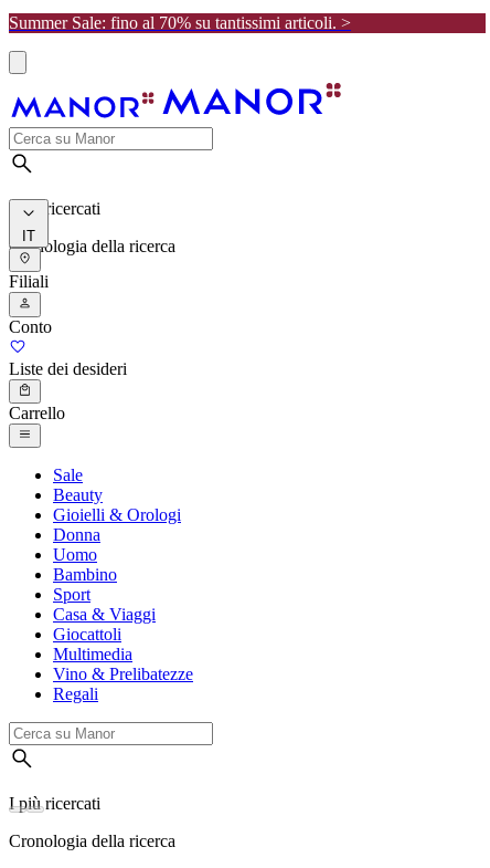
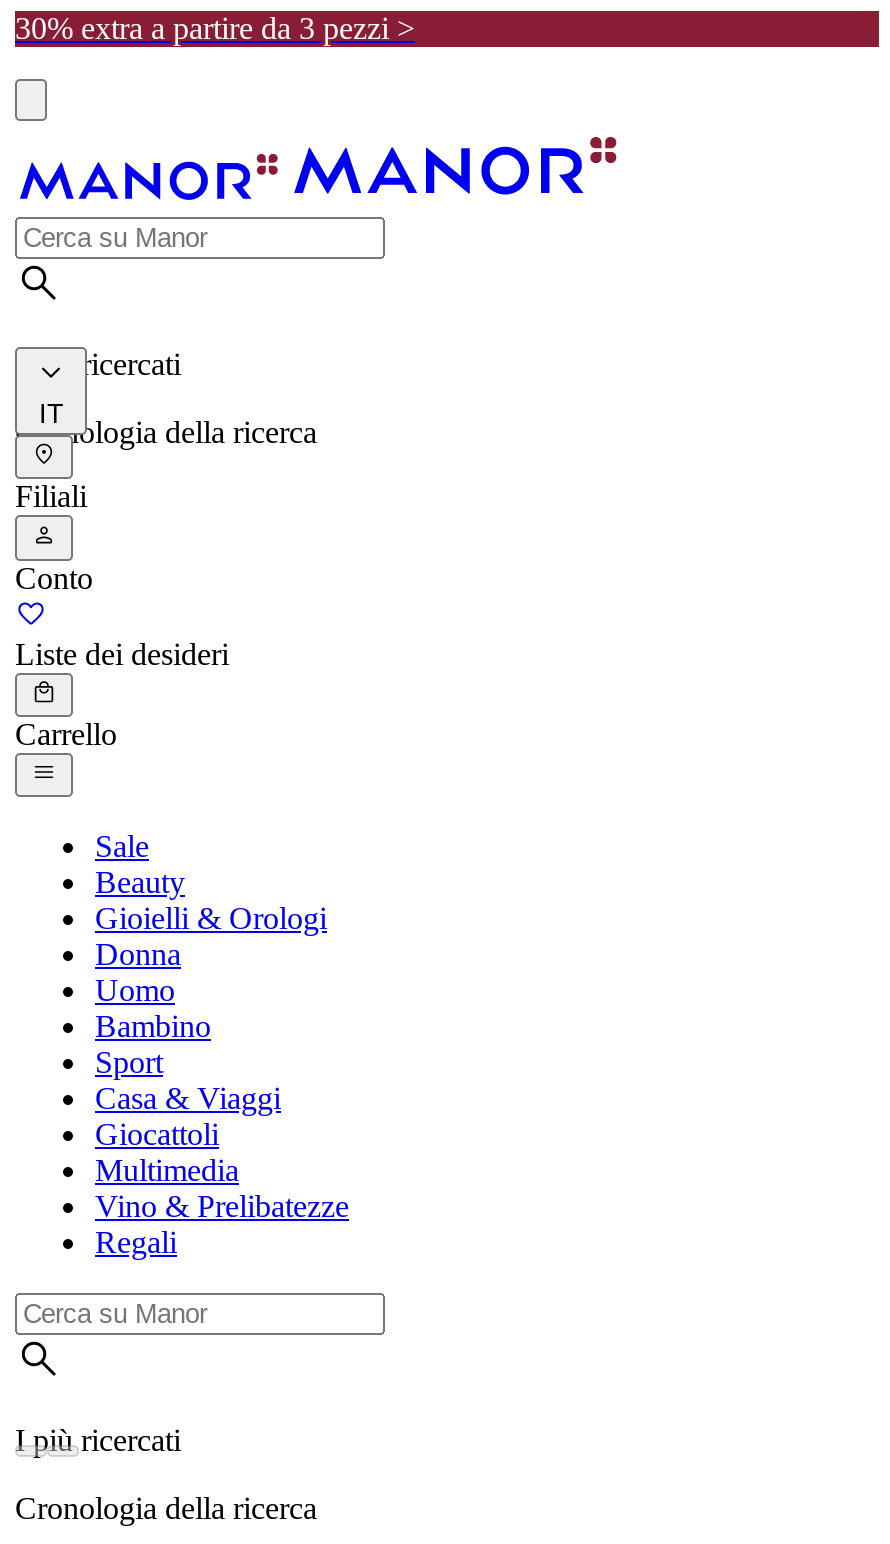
[9,13,351,32] Summer Sale: fino al 70% su tantissimi articoli. > -> [15,11,415,45] 30% extra a partire da 3 pezzi >

